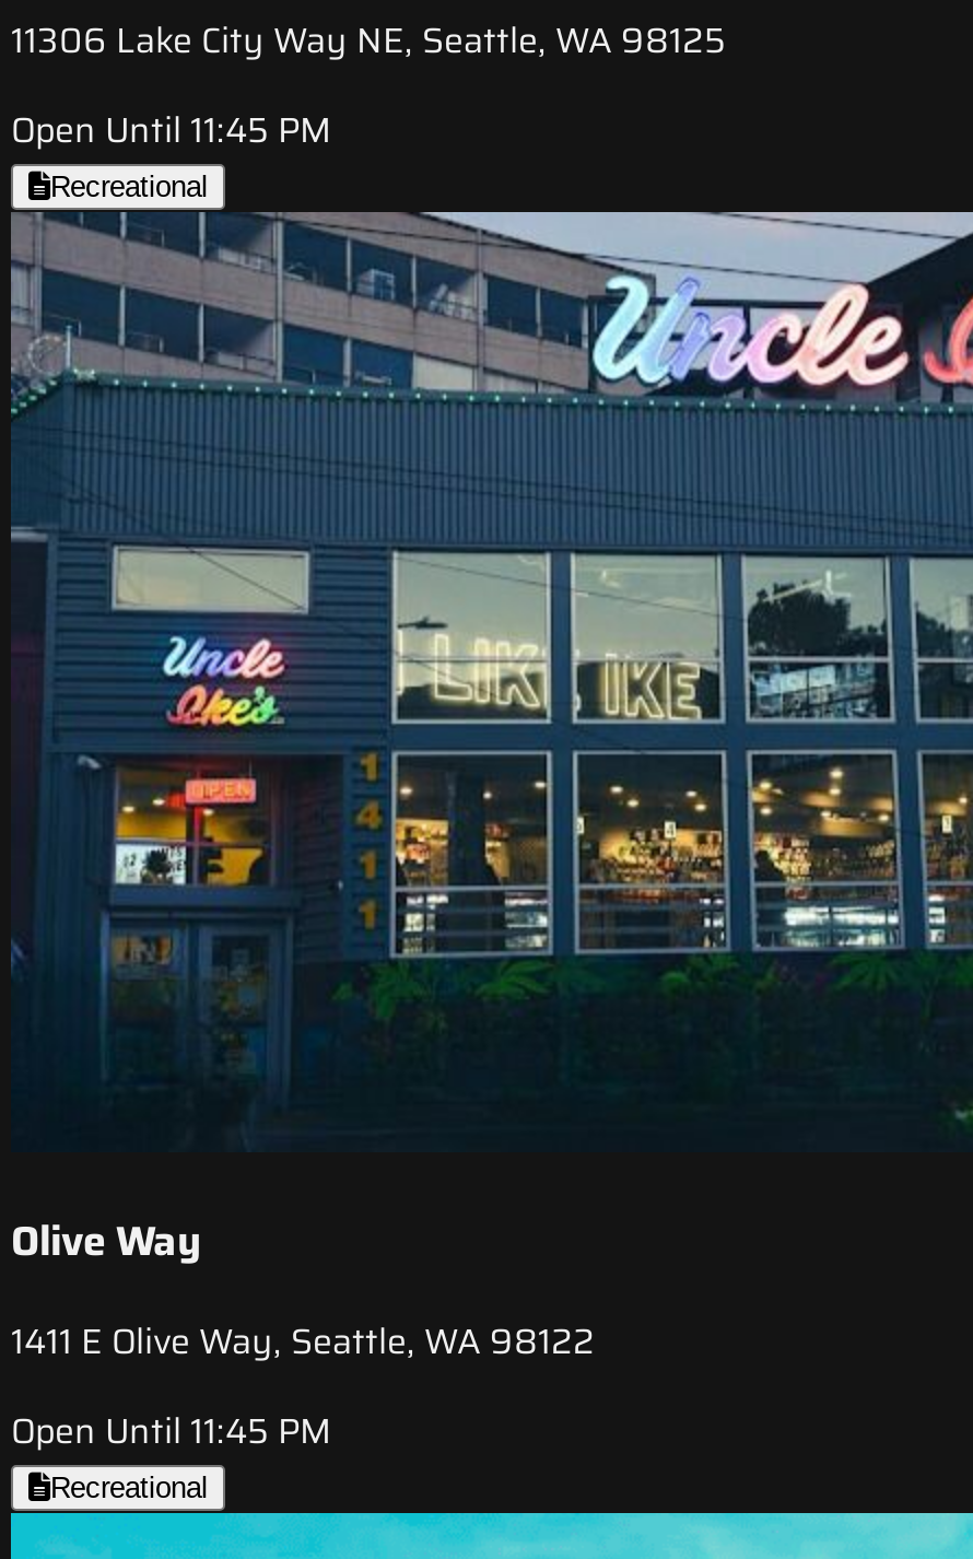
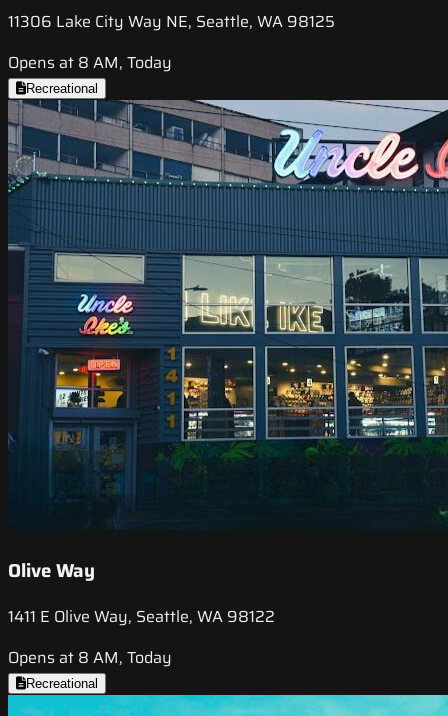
[11,104,332,158] Open Until 11:45 PM -> [8,50,172,75] Opens at 8 AM, Today
[11,1403,332,1458] Open Until 11:45 PM -> [8,645,172,670] Opens at 8 AM, Today

